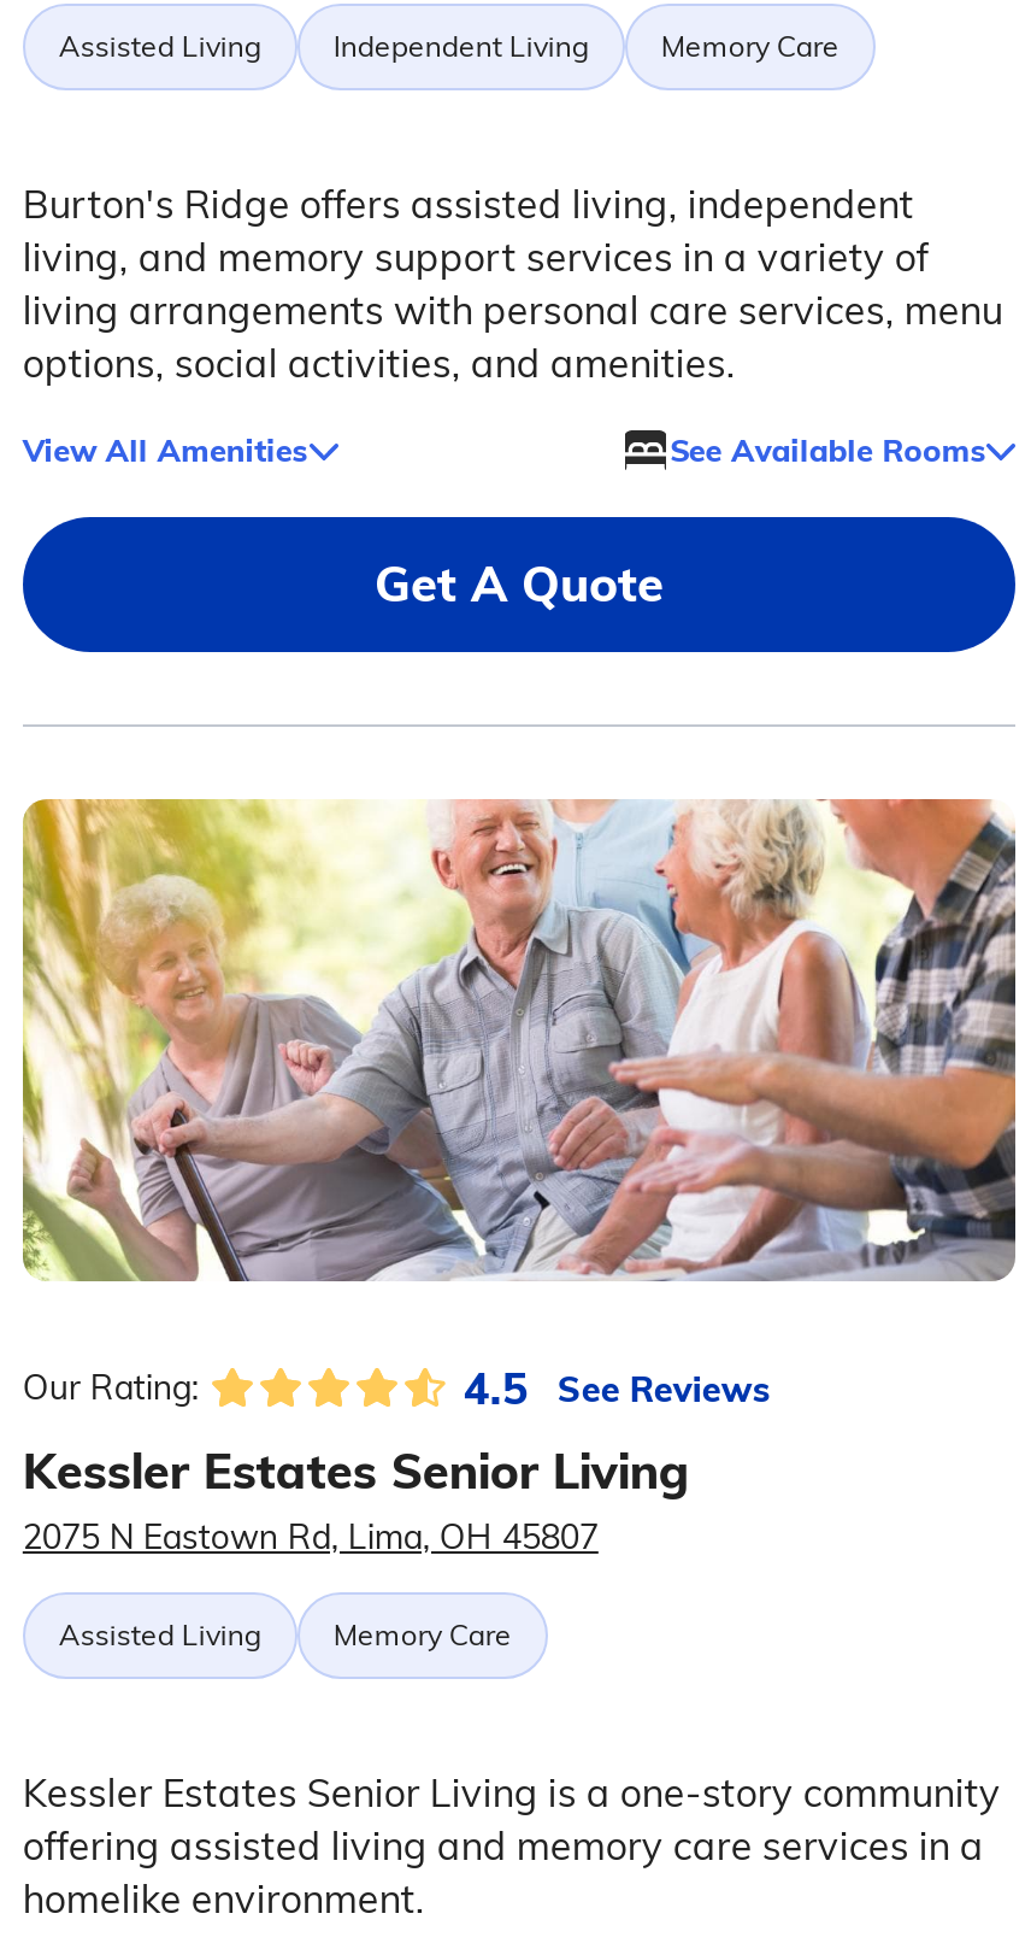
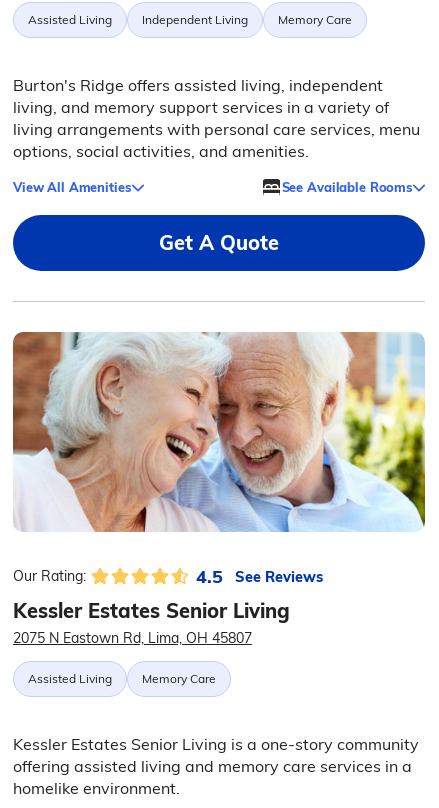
[20,797,1018,1284] [image] -> [12,332,426,533] [image]

